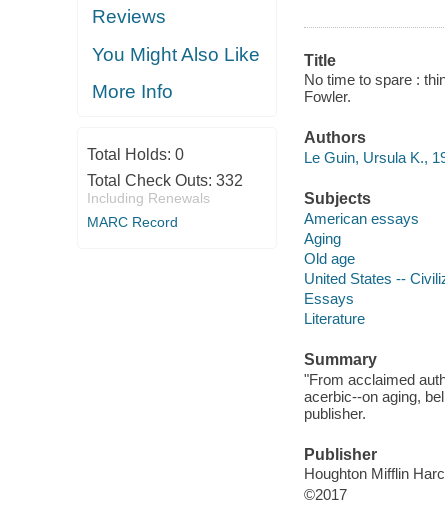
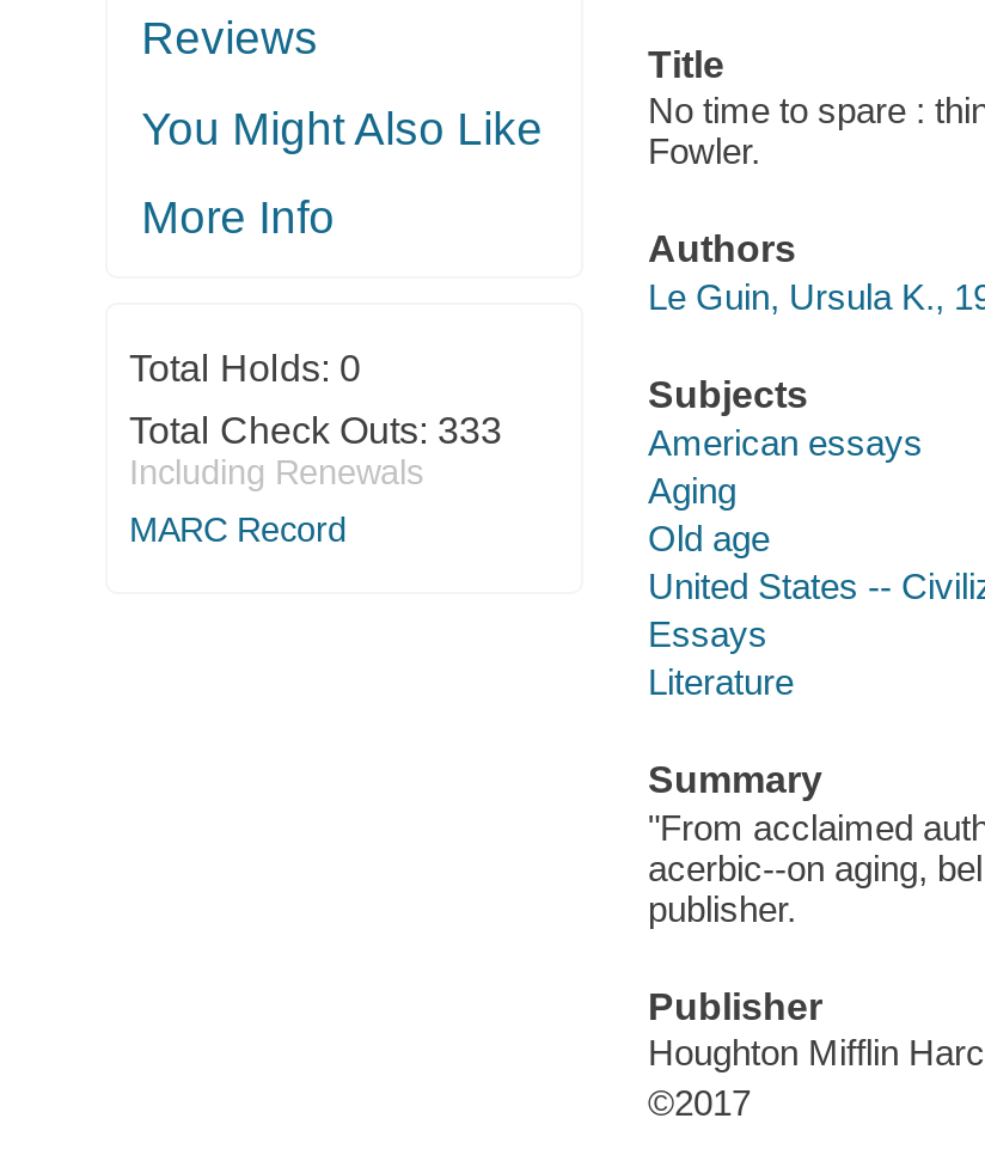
[87,172,243,189] Total Check Outs: 332 -> [129,409,502,450] Total Check Outs: 333

